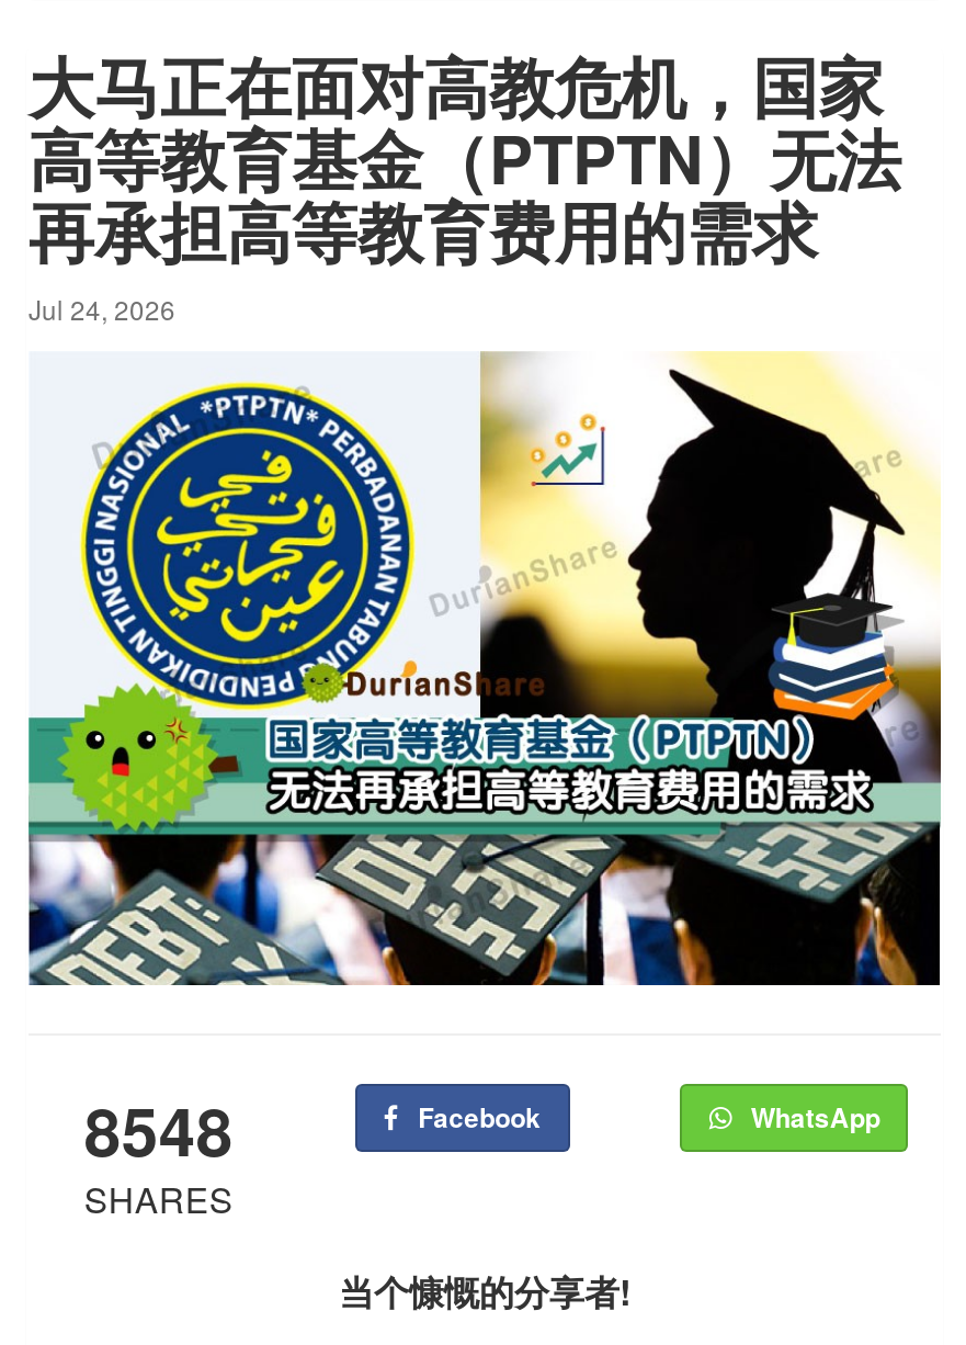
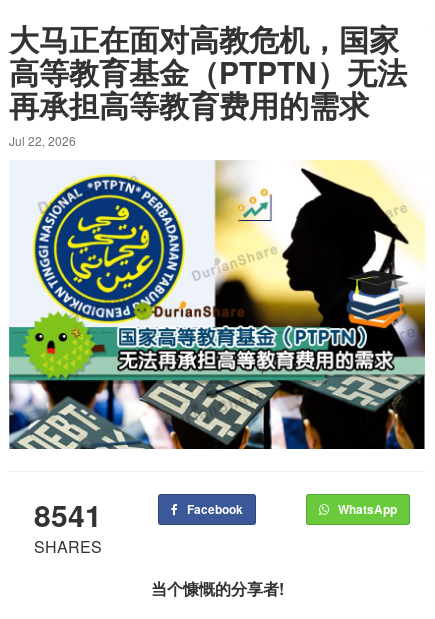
[29,290,175,327] Jul 24, 2026 -> [9,132,76,149] Jul 22, 2026
[84,1082,233,1176] 8548 -> [34,493,102,536] 8541

